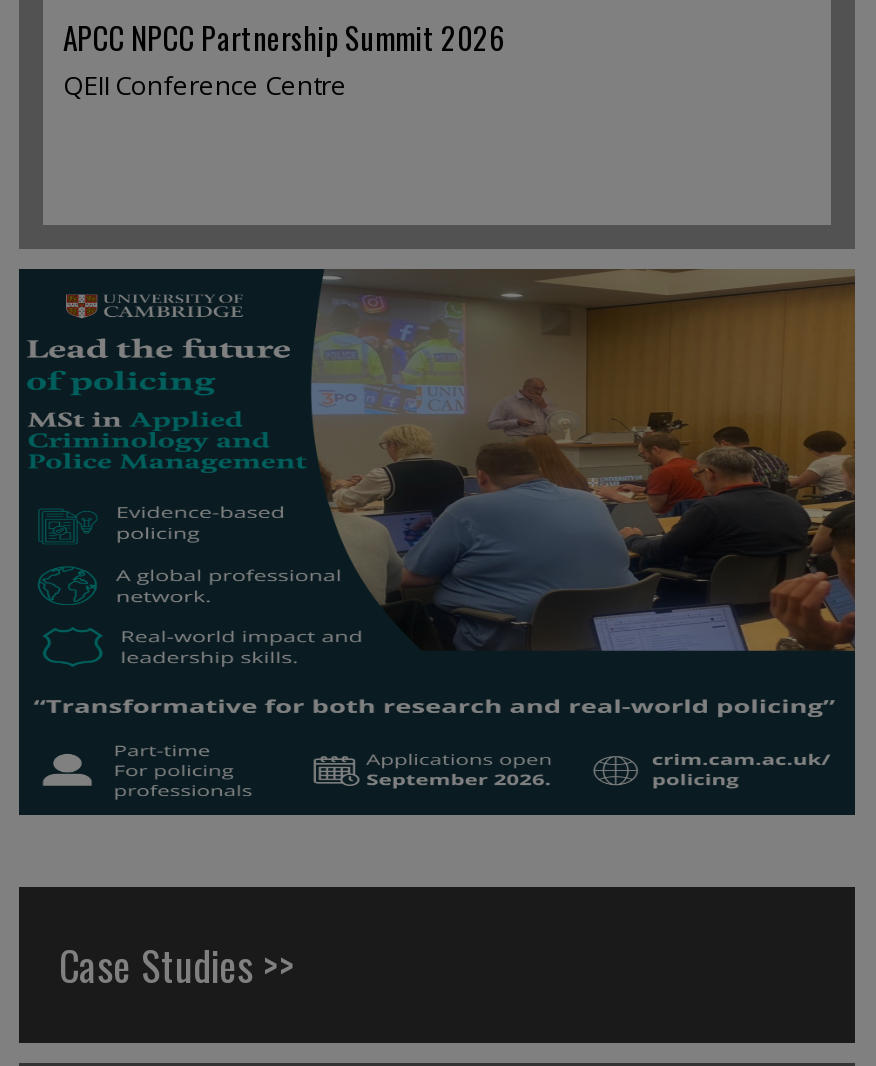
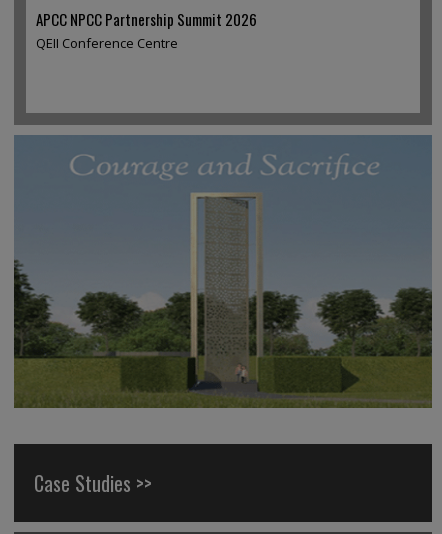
[17,267,857,817] [image] -> [13,134,433,409] [image]

